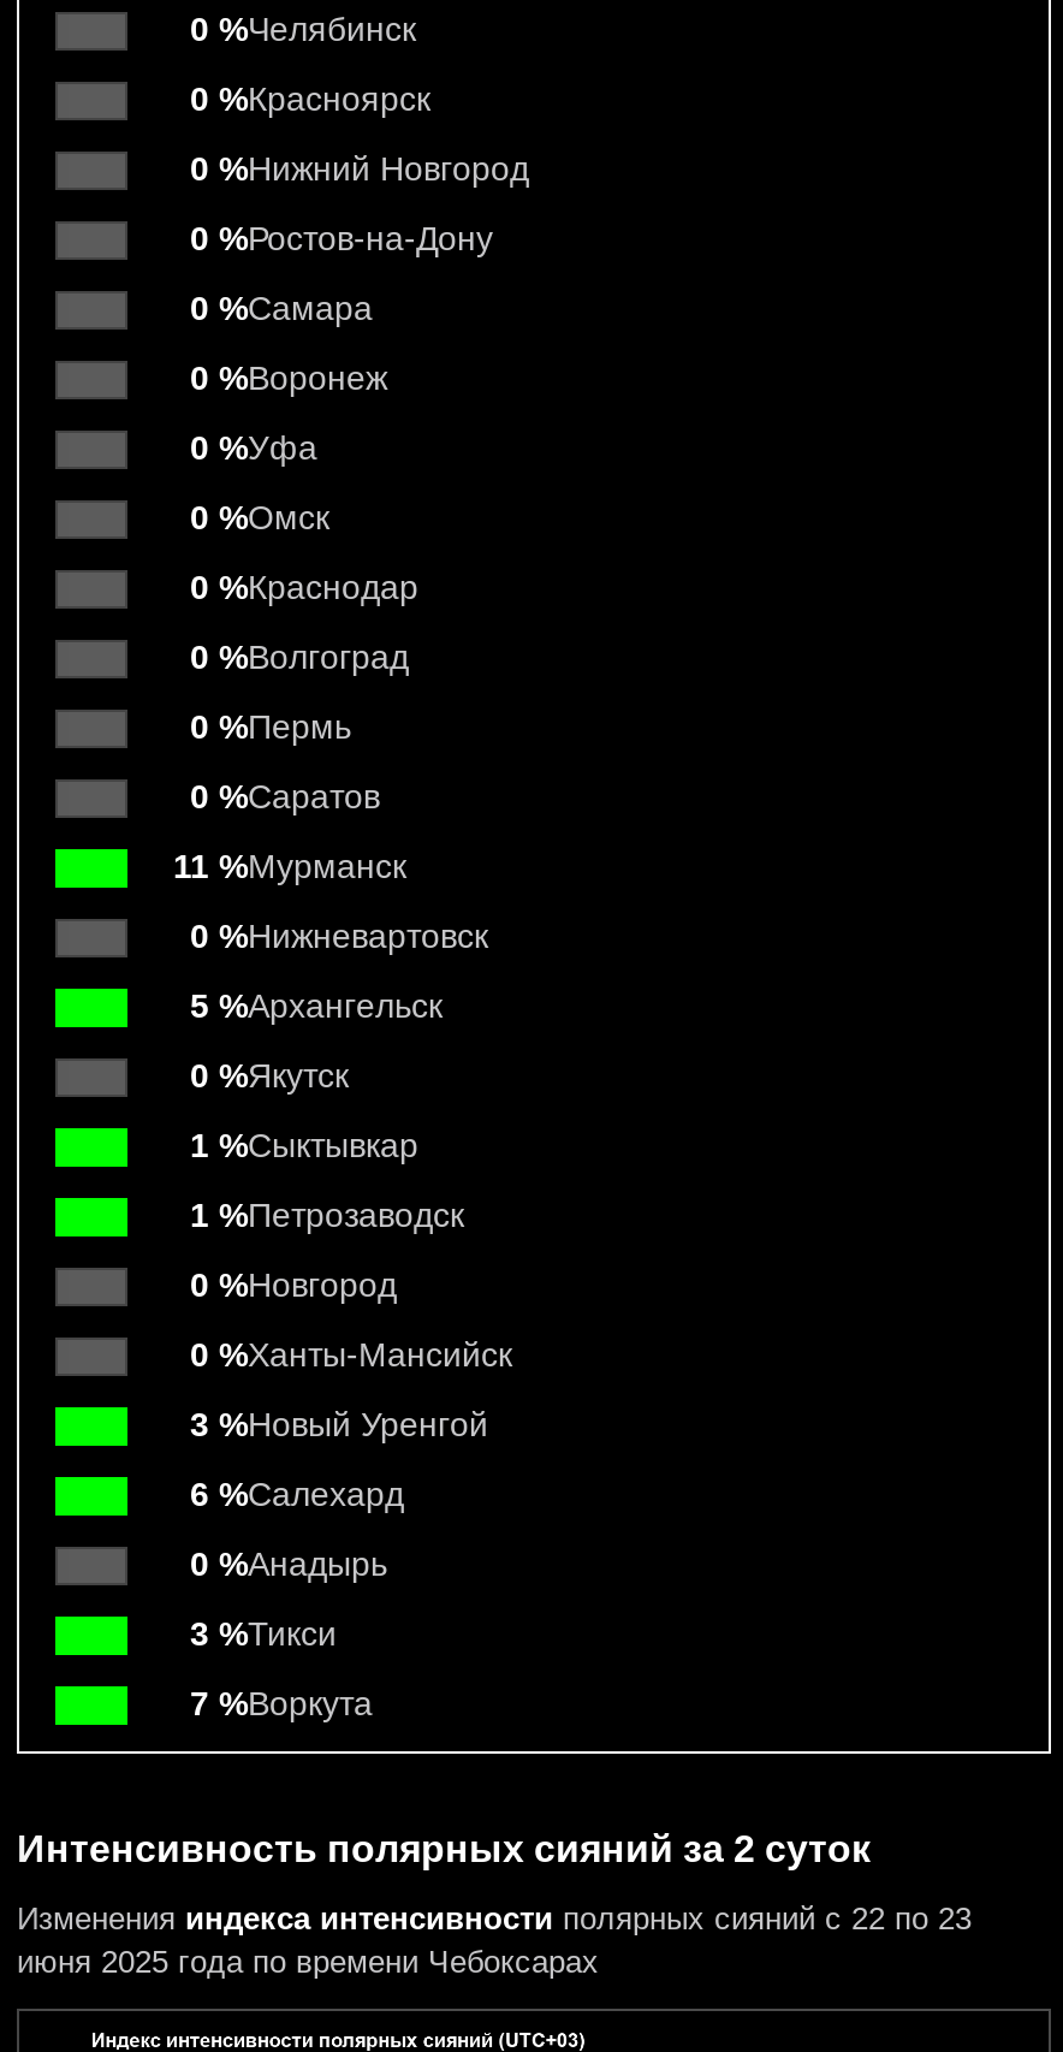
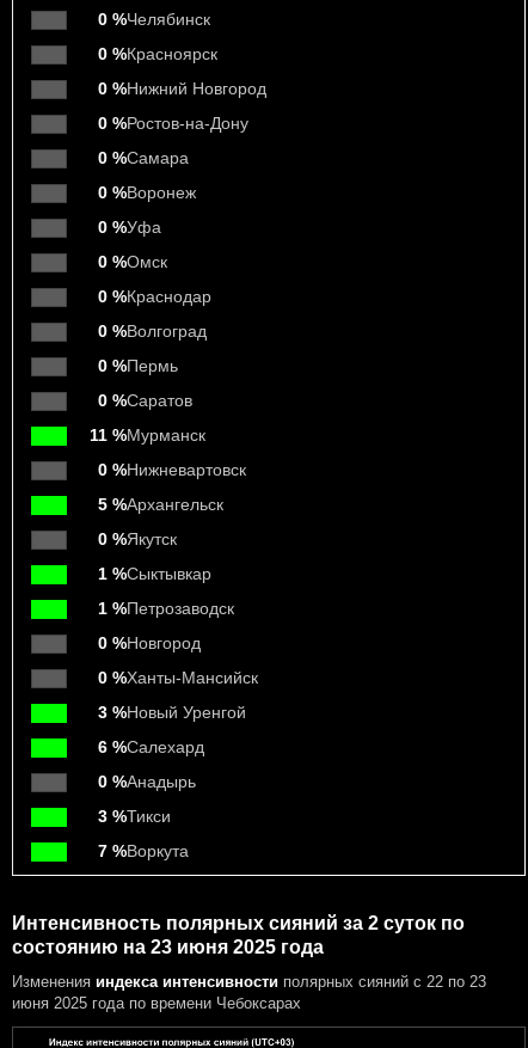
[17,1829,871,1870] Интенсивность полярных сияний за 2 суток -> [12,913,465,958] Интенсивность полярных сияний за 2 суток по | состоянию на 23 июня 2025 года

